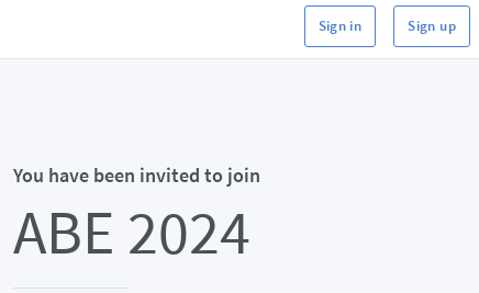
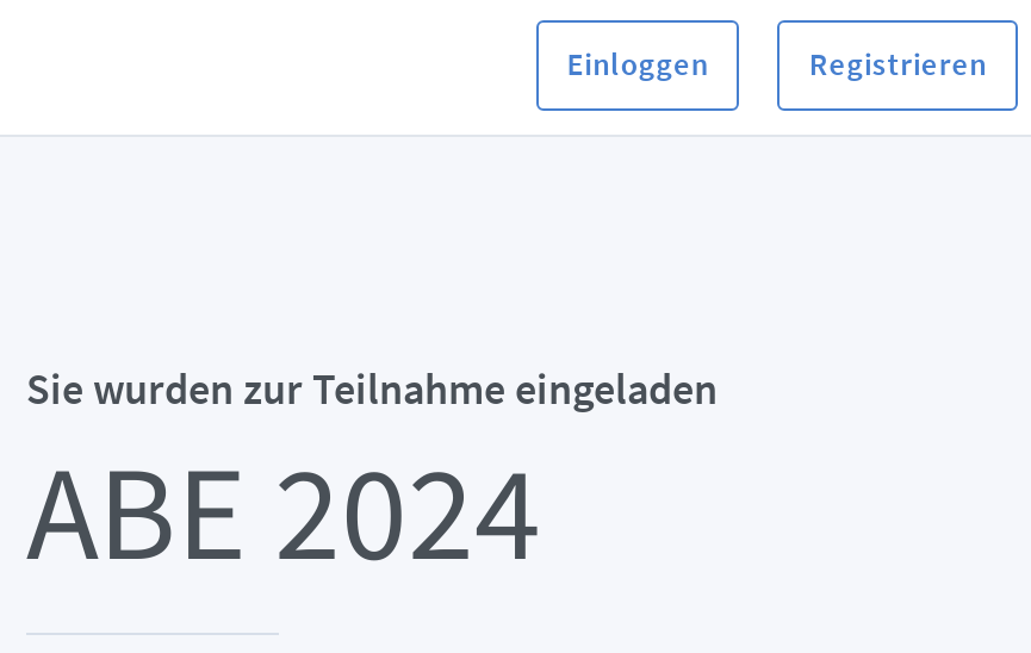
[318,16,456,35] Sign in | Sign up -> [567,44,987,85] Einloggen | Registrieren
[13,162,260,188] You have been invited to join -> [26,361,718,416] Sie wurden zur Teilnahme eingeladen

